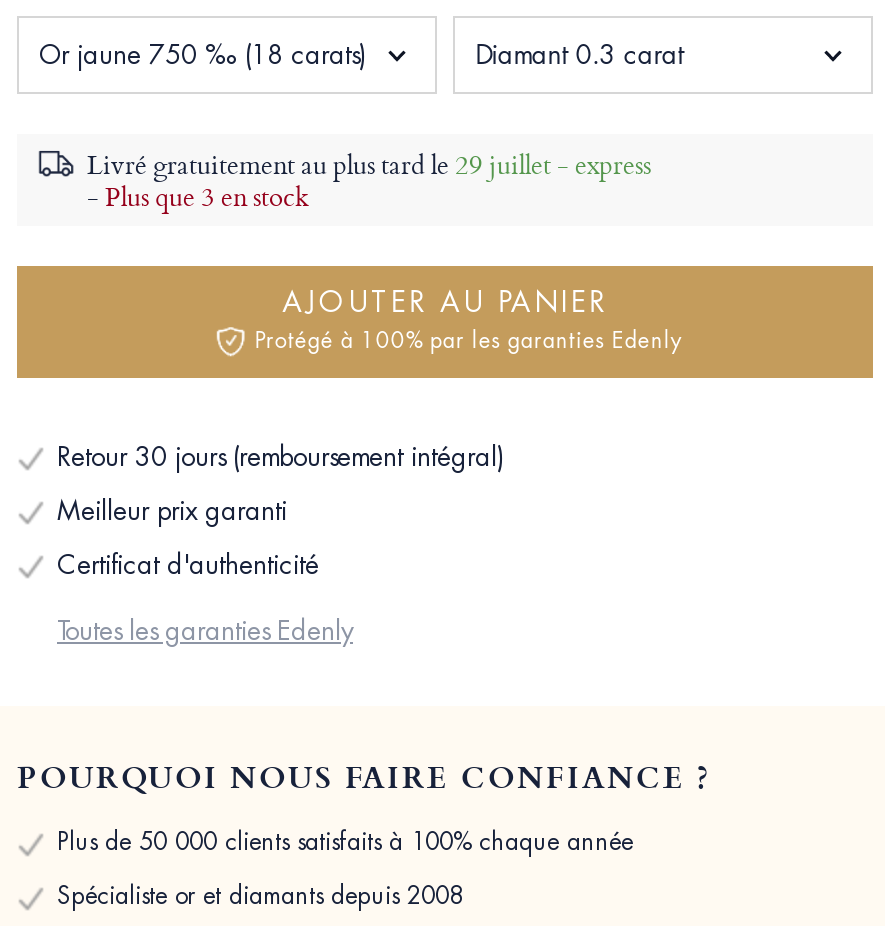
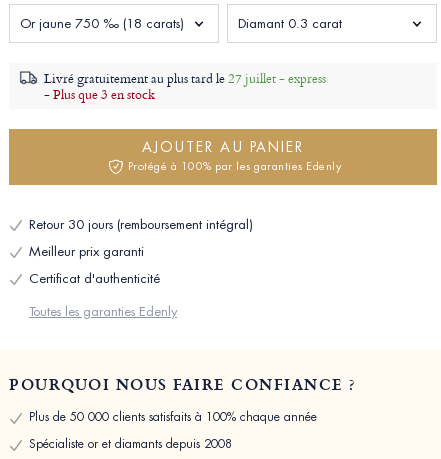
[87,144,651,184] Livré gratuitement au plus tard le 29 juillet - express -> [44,68,326,88] Livré gratuitement au plus tard le 27 juillet - express

